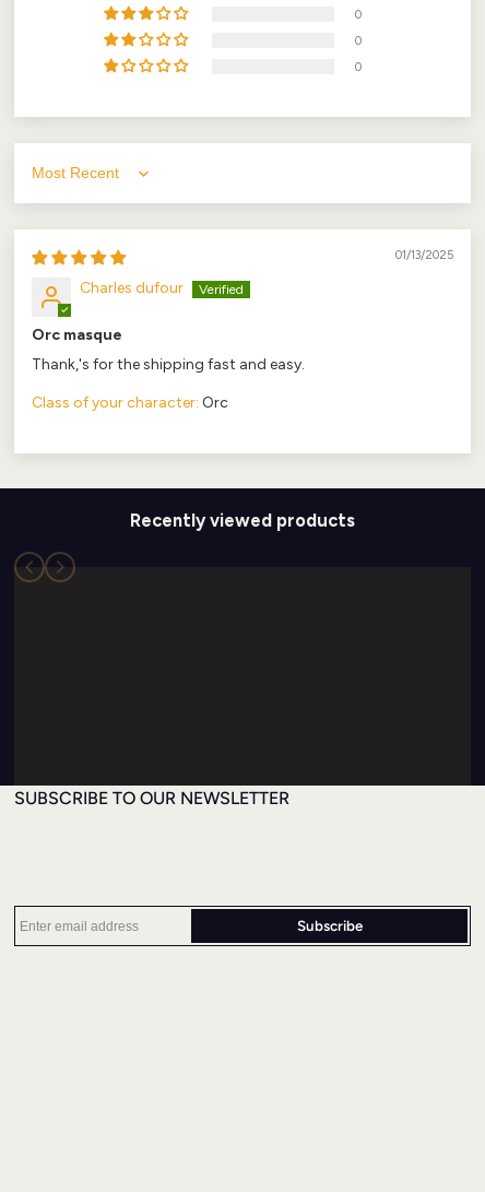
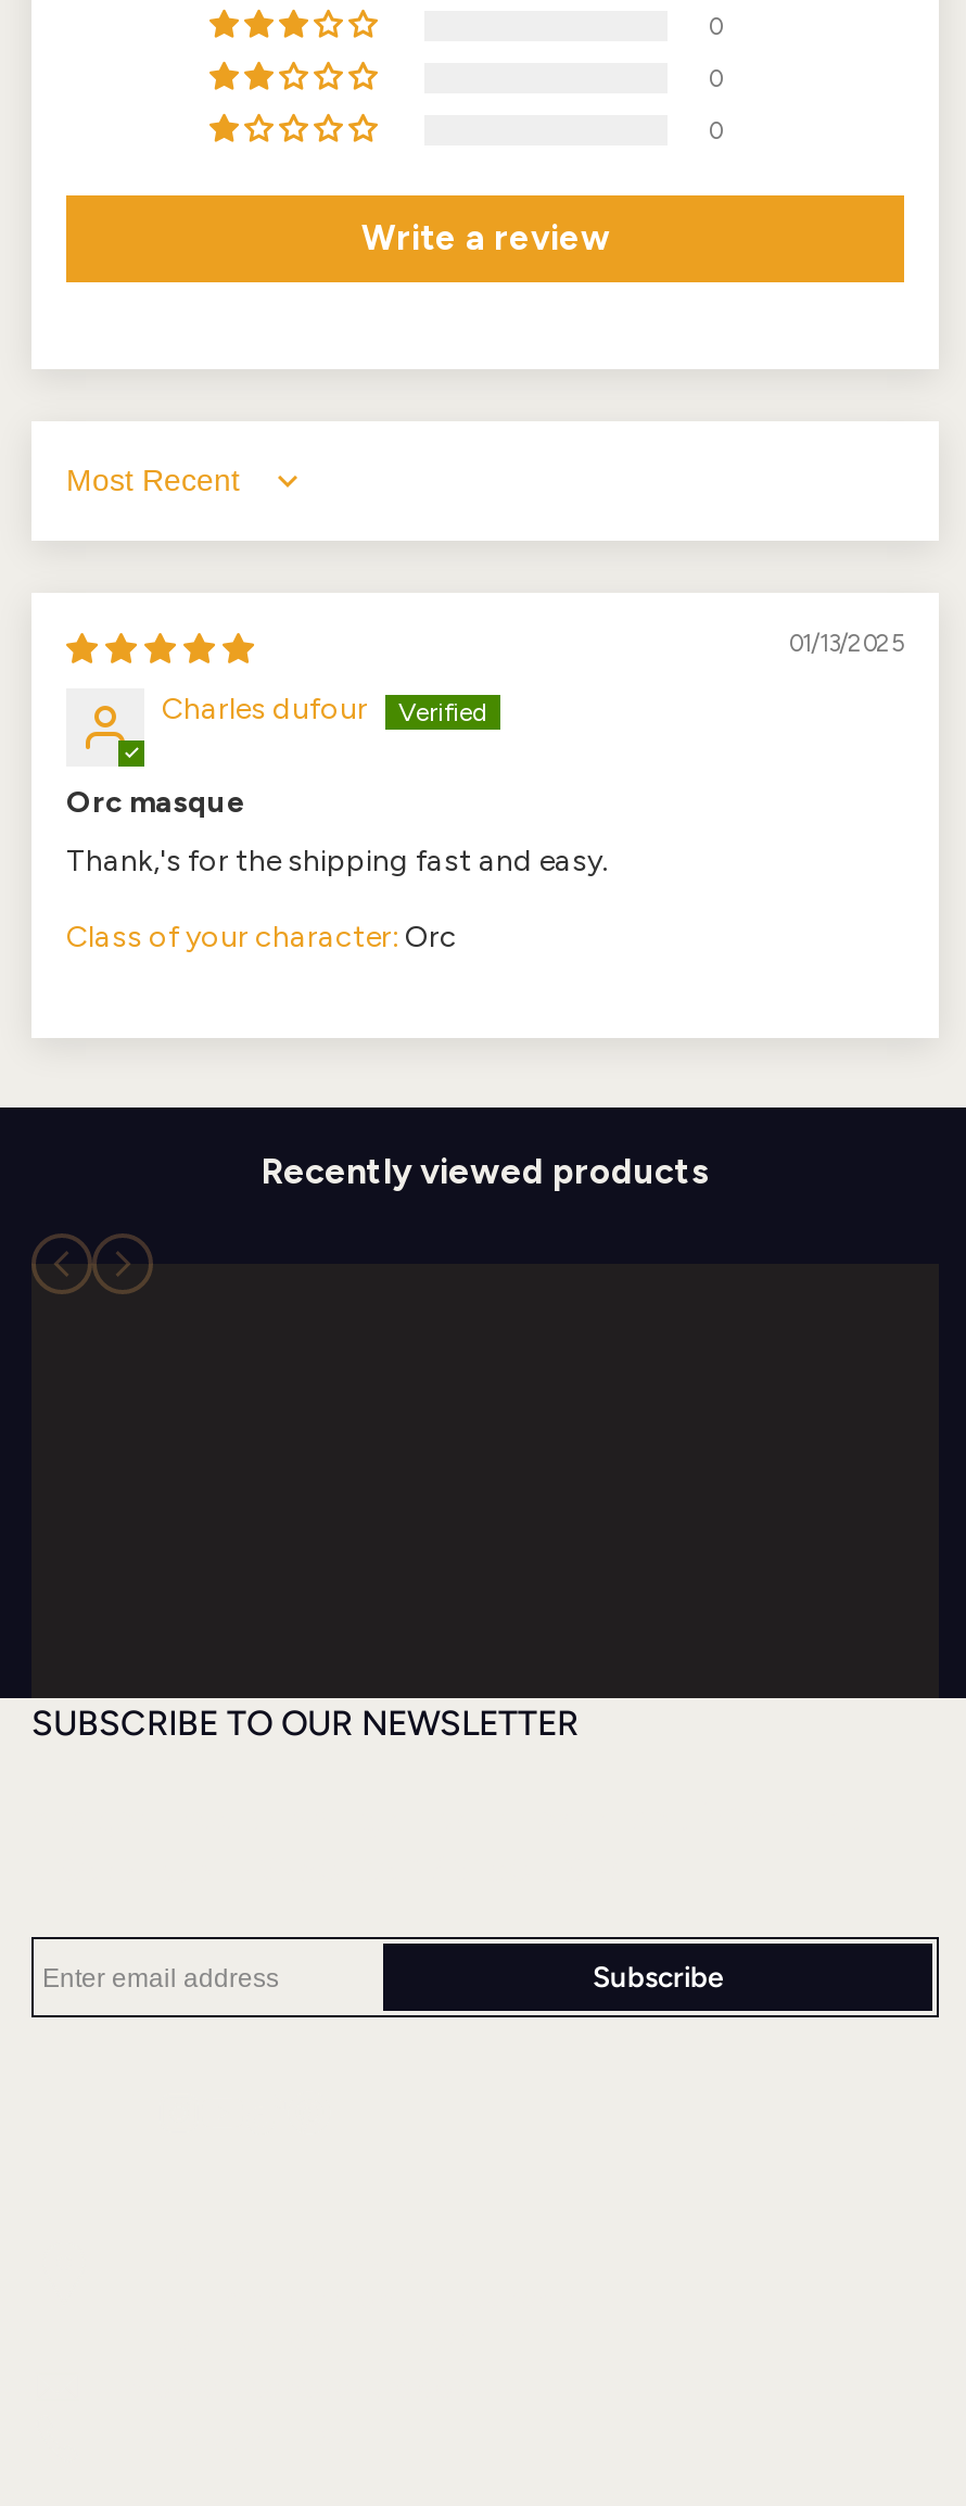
none -> [361,218,609,259] Write a review

